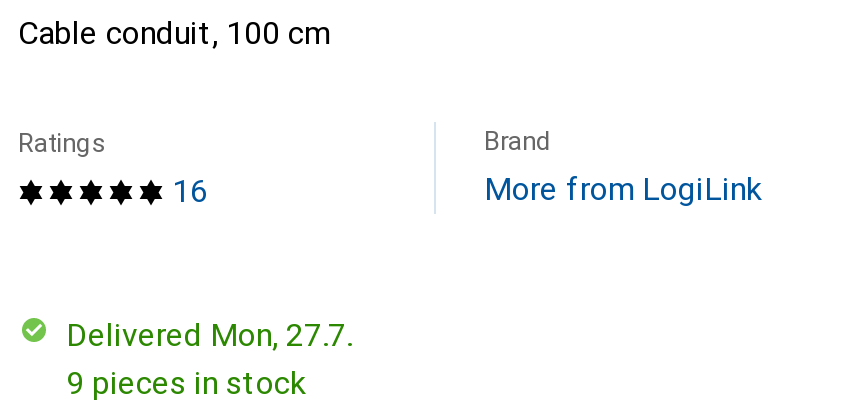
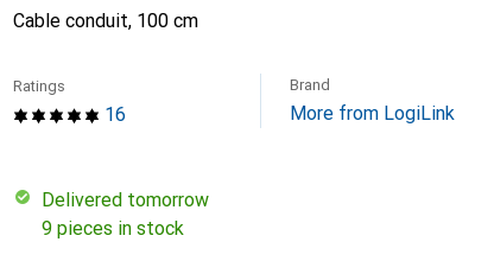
[88,316,352,354] Delivered Mon, 27.7. -> [55,189,209,211] Delivered tomorrow

